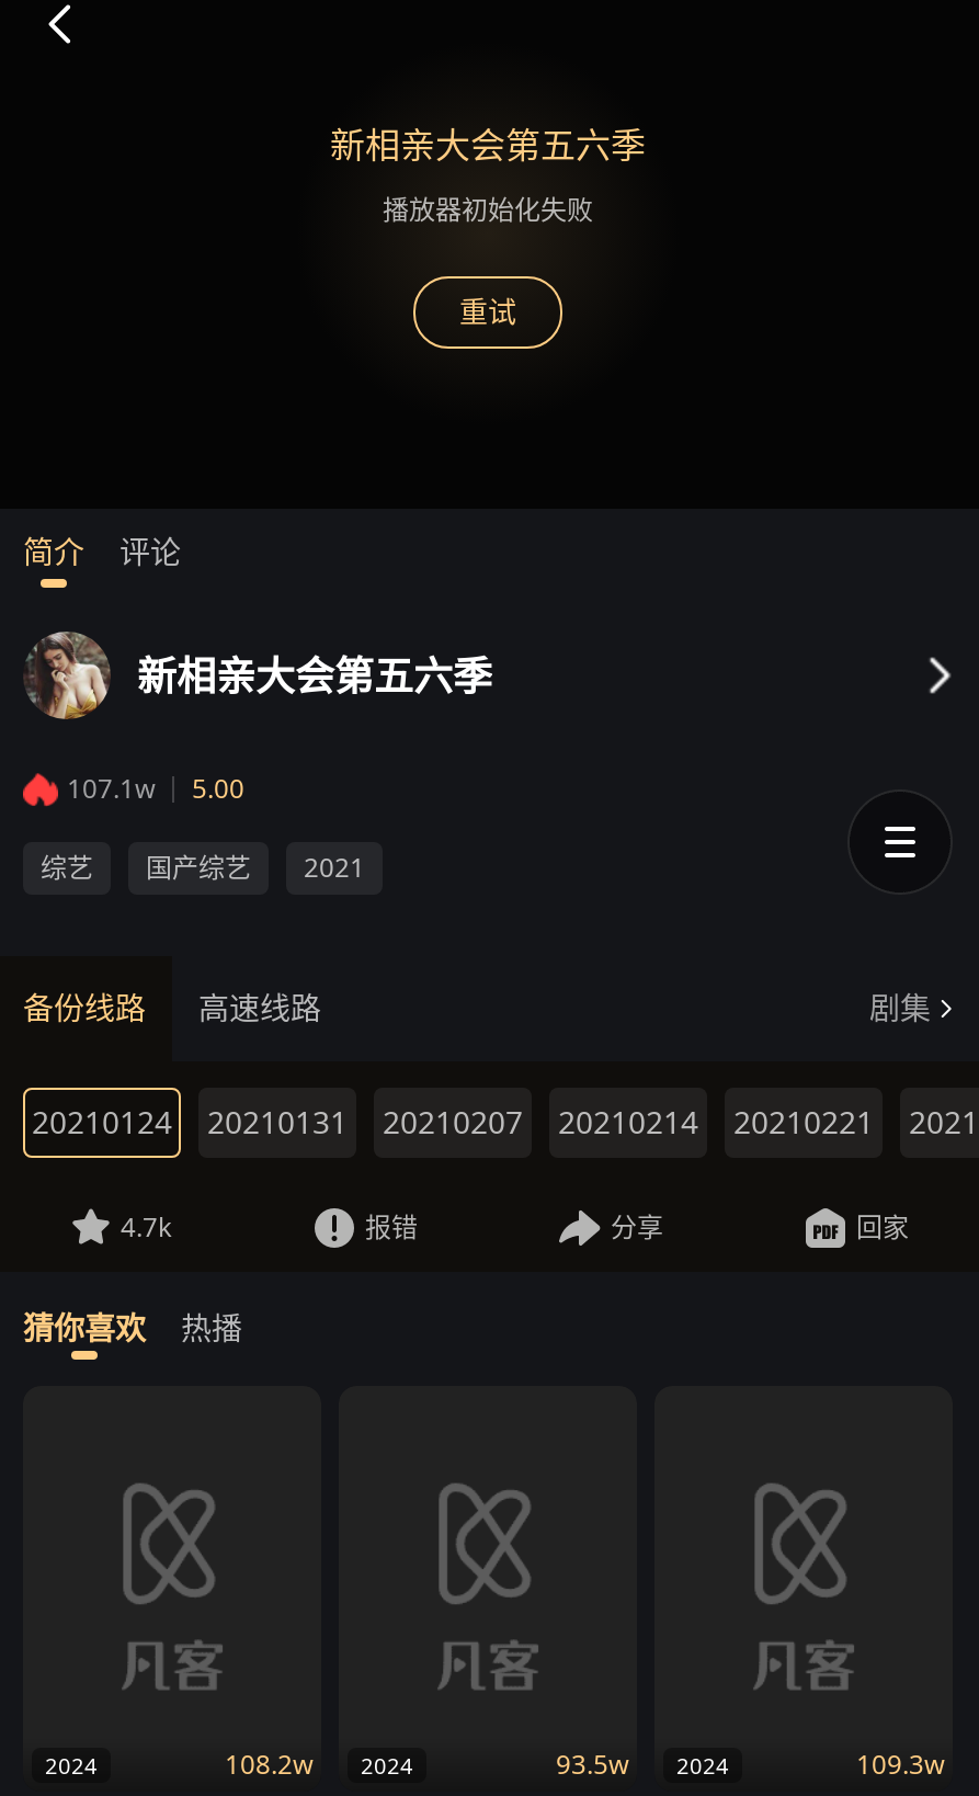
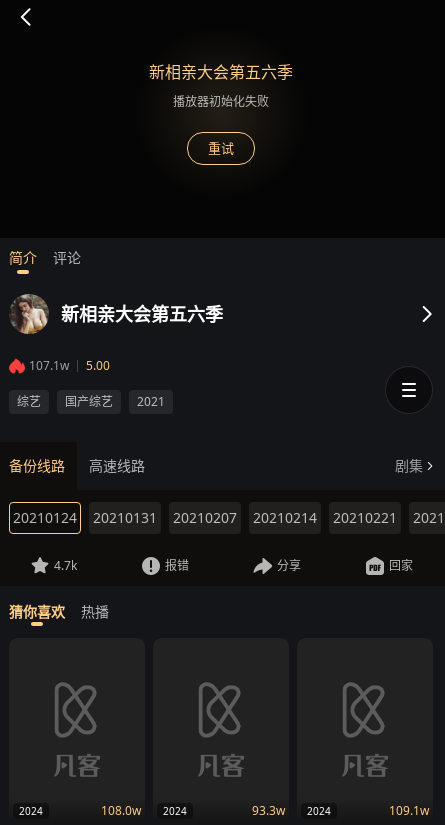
[225,1746,413,1783] 108.2w 2024 -> [101,802,187,819] 108.0w 2024
[556,1746,729,1783] 93.5w 2024 -> [252,802,331,819] 93.3w 2024
[856,1746,944,1783] 109.3w -> [389,802,429,819] 109.1w

